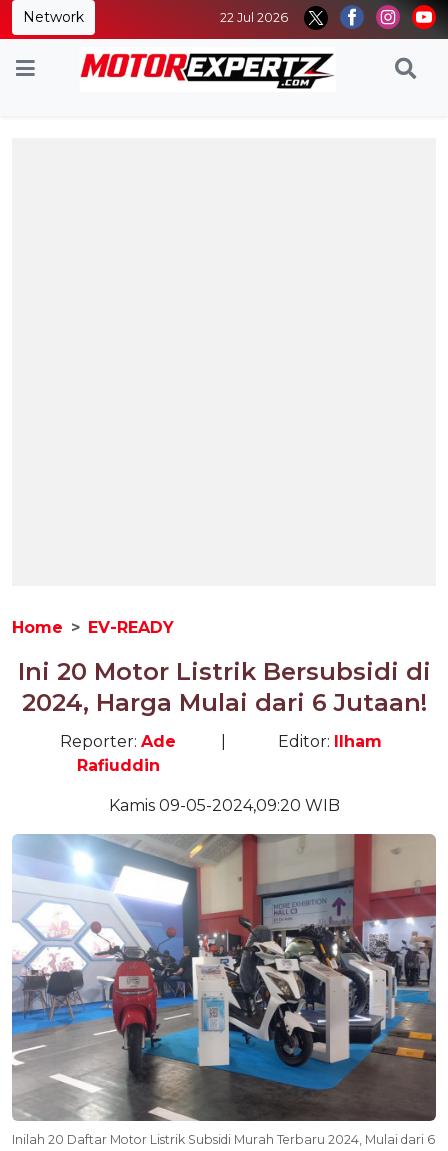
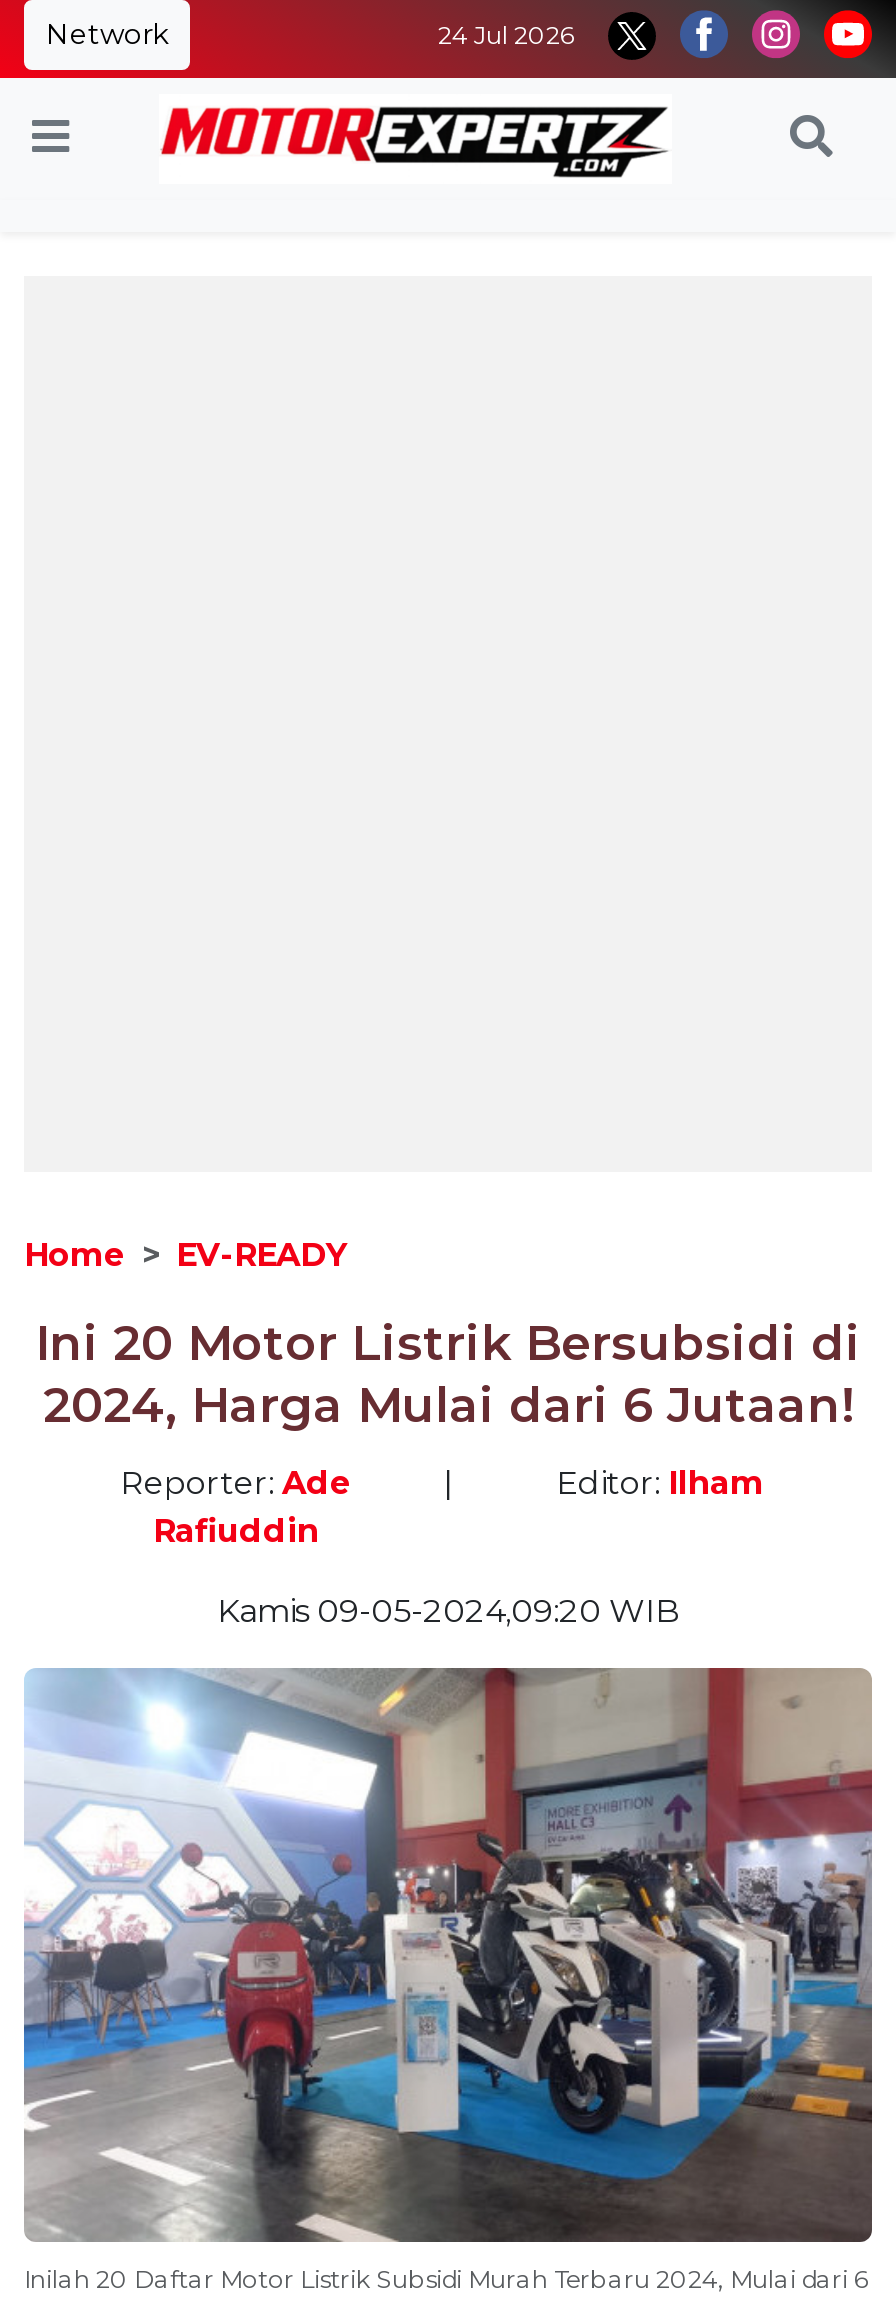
[220,10,288,25] 22 Jul 2026 -> [438,20,576,50] 24 Jul 2026

